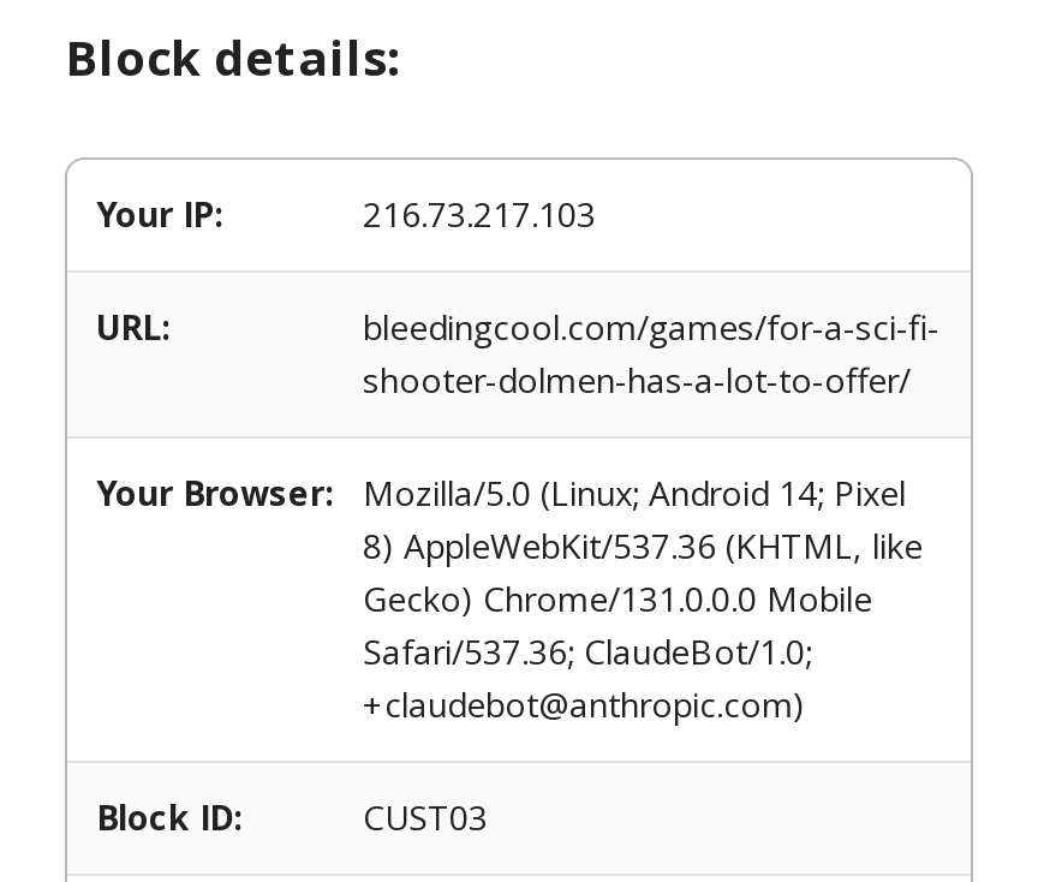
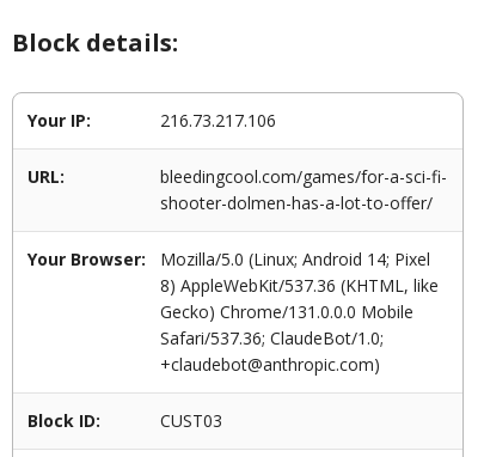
[363,191,596,237] 216.73.217.103 -> [160,109,276,132] 216.73.217.106

